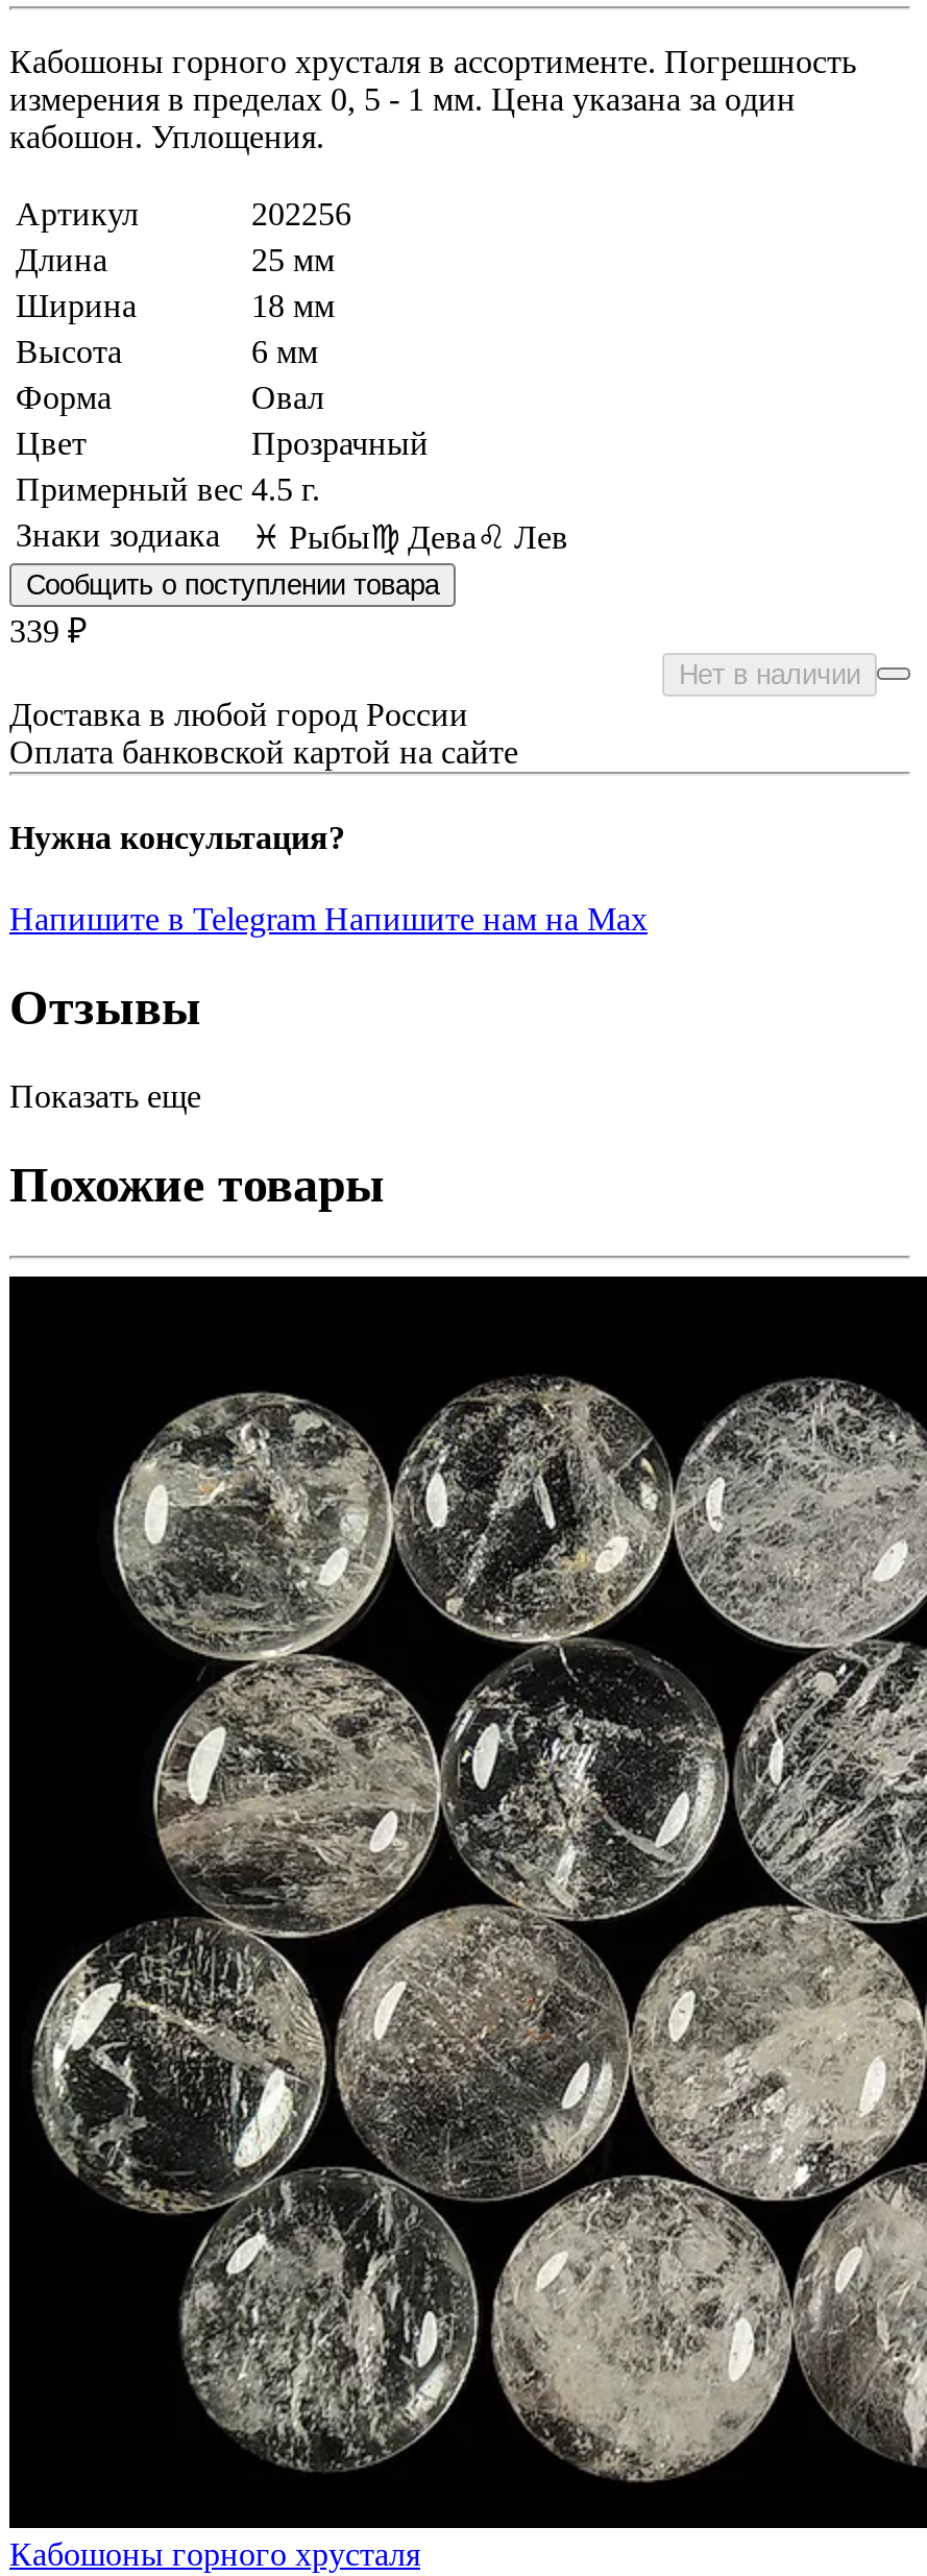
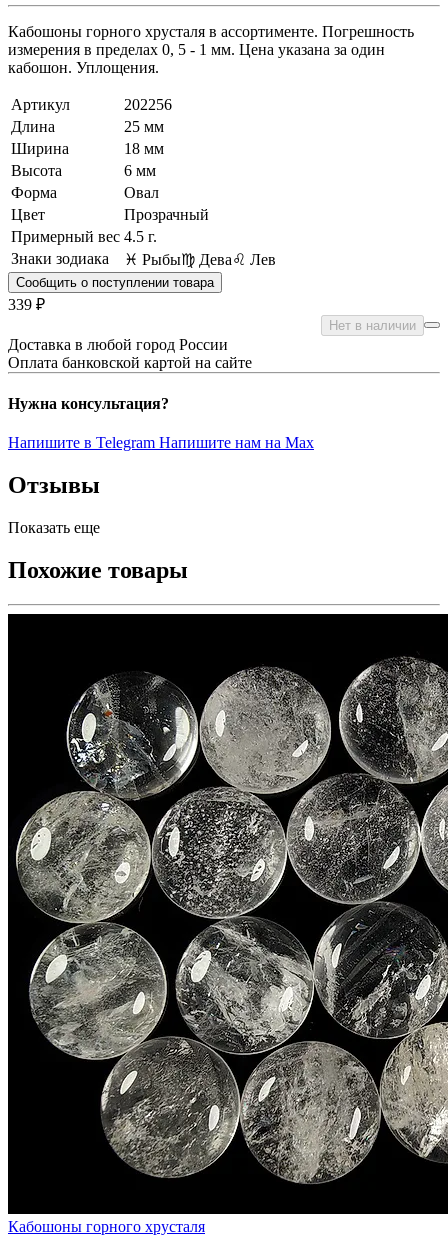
[26,1366,921,2484] [image] -> [15,656,445,1192] [image]

